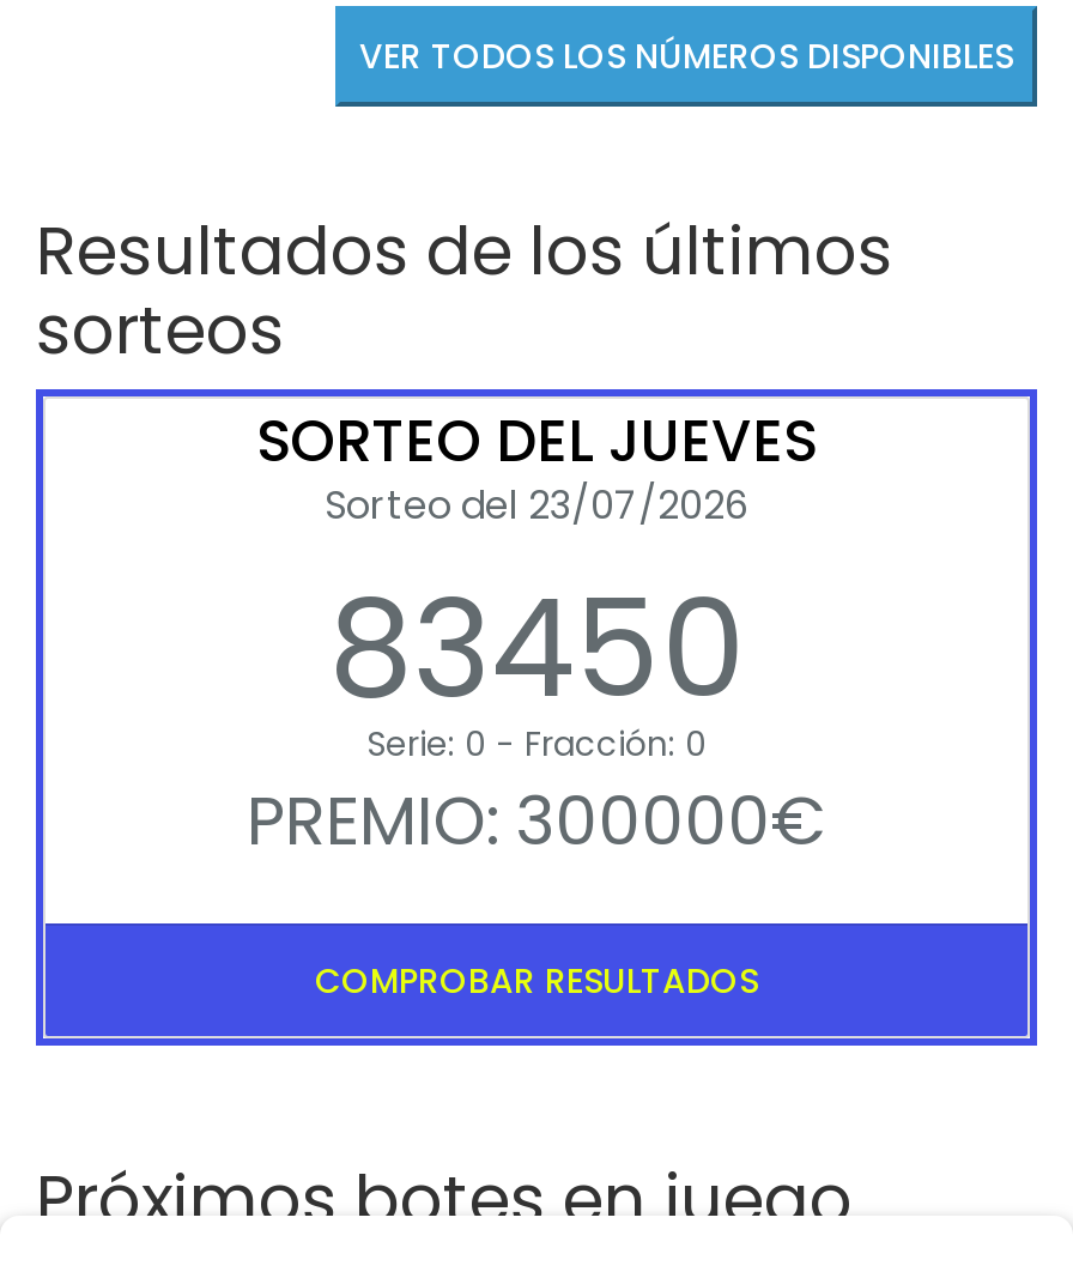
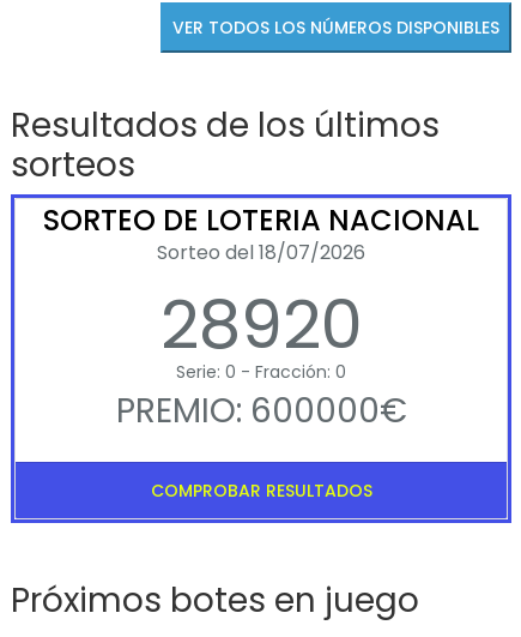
[256,402,817,744] SORTEO DEL JUEVES | Sorteo del 23/07/2026 | 83450 -> [43,201,479,372] SORTEO DE LOTERIA NACIONAL | Sorteo del 18/07/2026 | 28920
[247,775,826,869] PREMIO: 300000€ -> [116,388,407,435] PREMIO: 600000€

